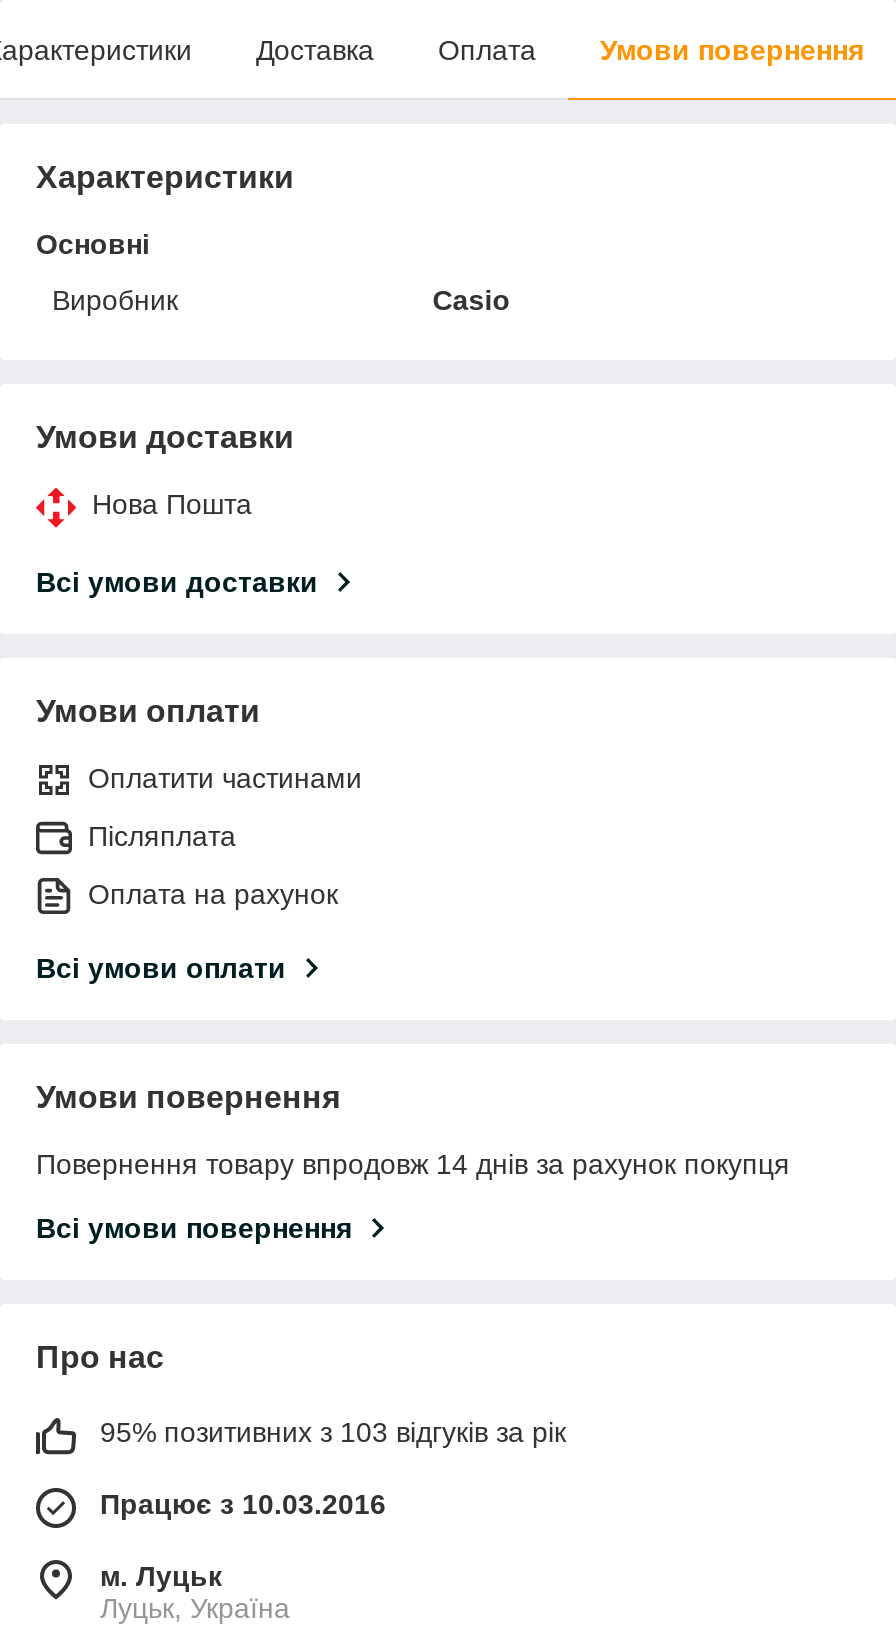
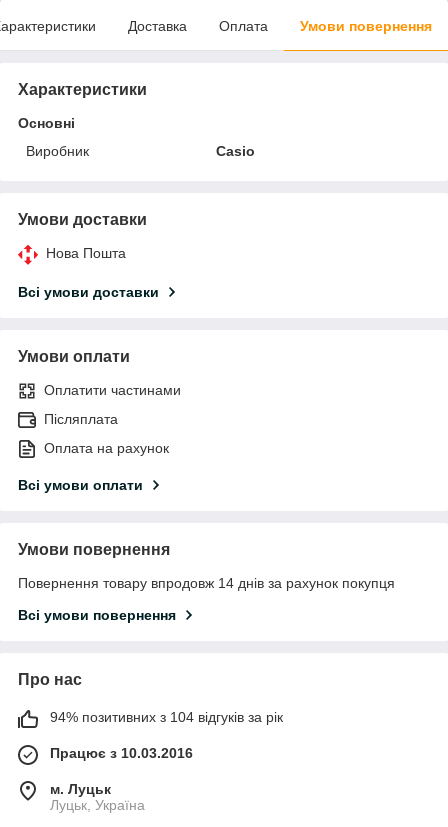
[100,1416,566,1448] 95% позитивних з 103 відгуків за рік -> [50,709,283,725] 94% позитивних з 104 відгуків за рік

